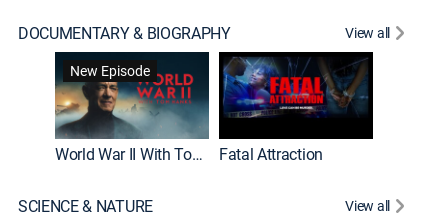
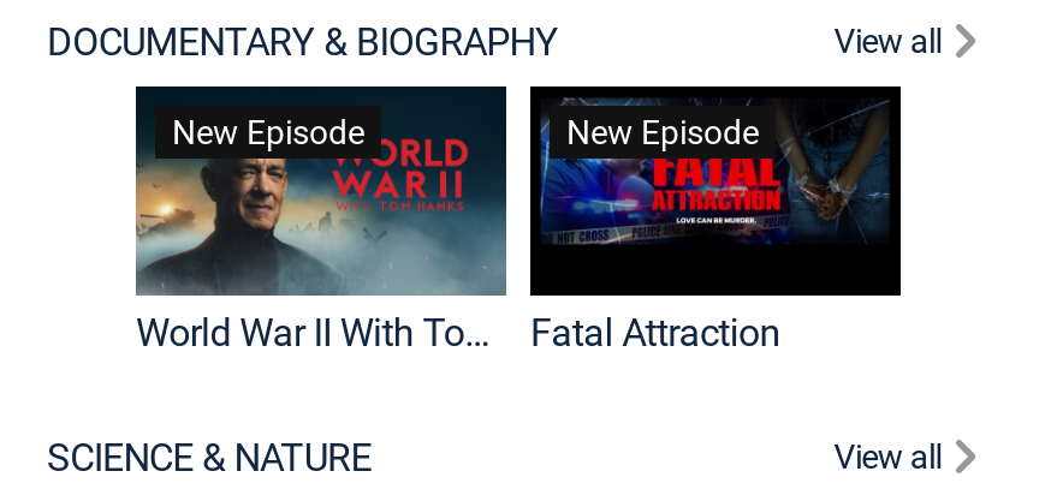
none -> [566,109,759,155] New Episode

